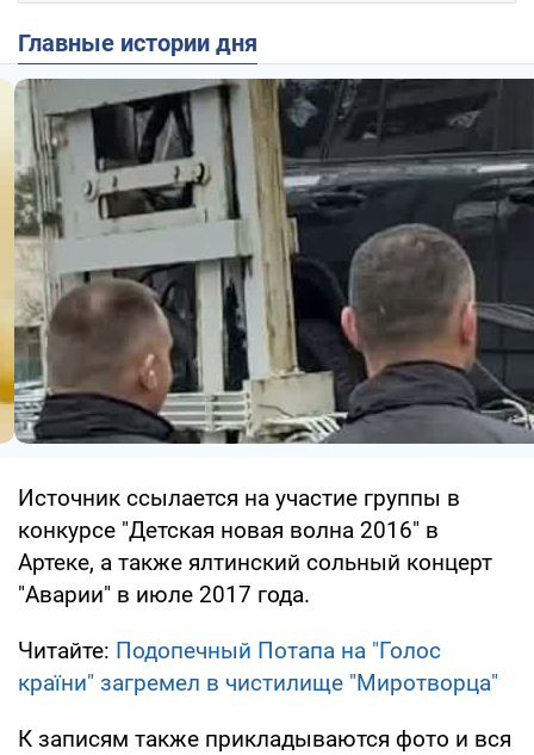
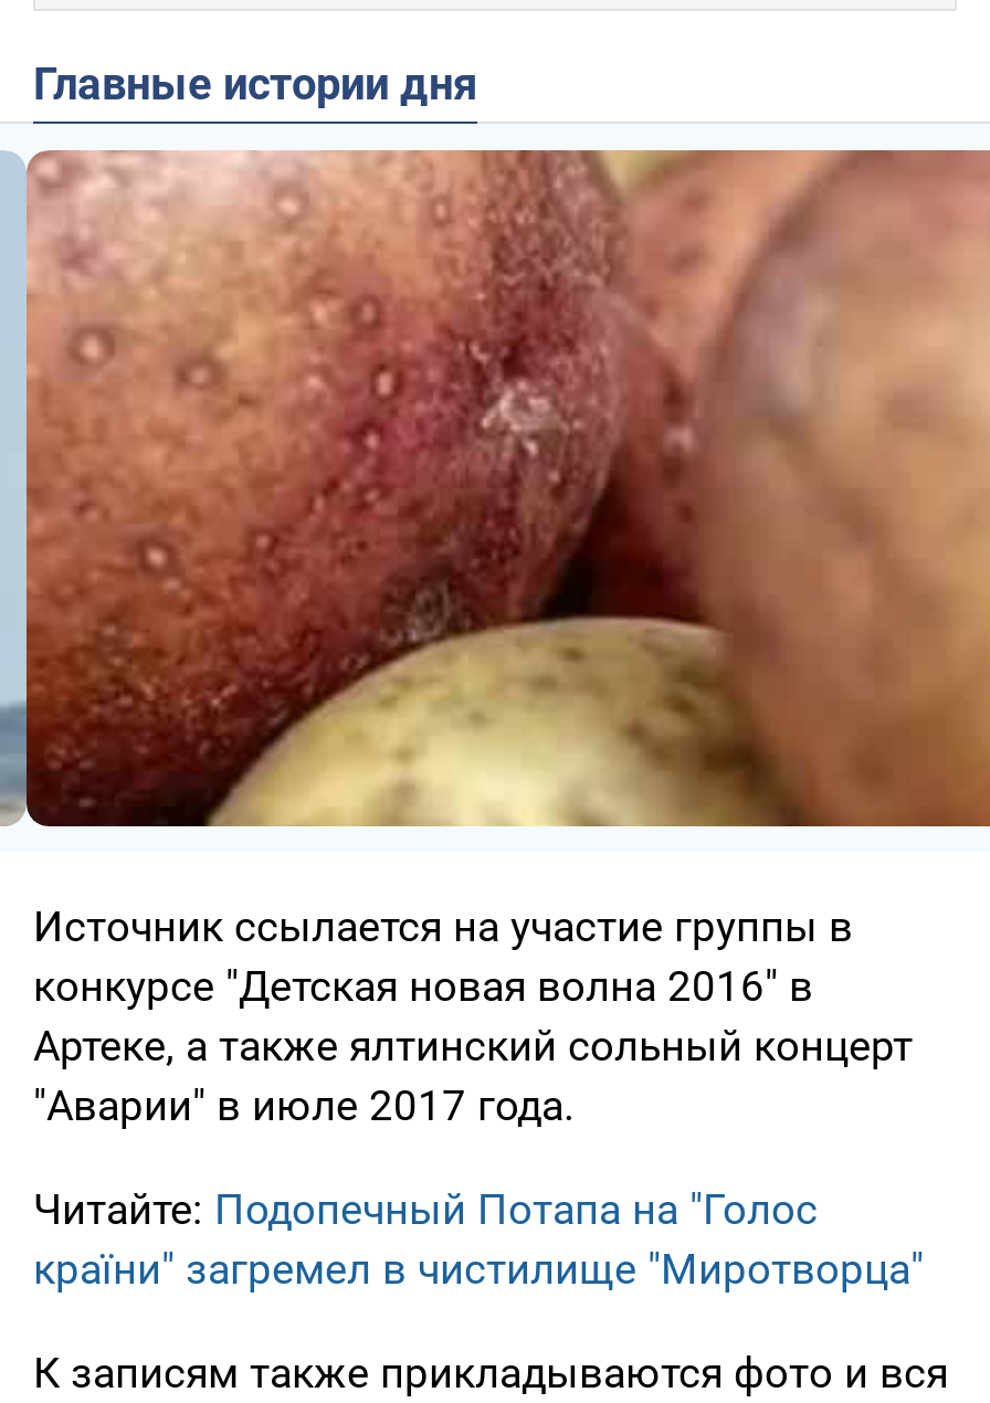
[4,78,530,445] [image] -> [7,148,983,829] [image]

